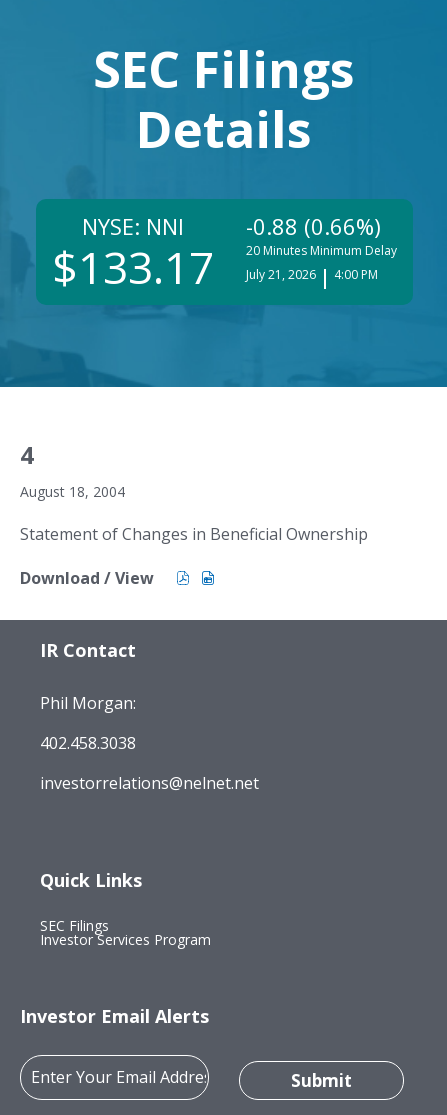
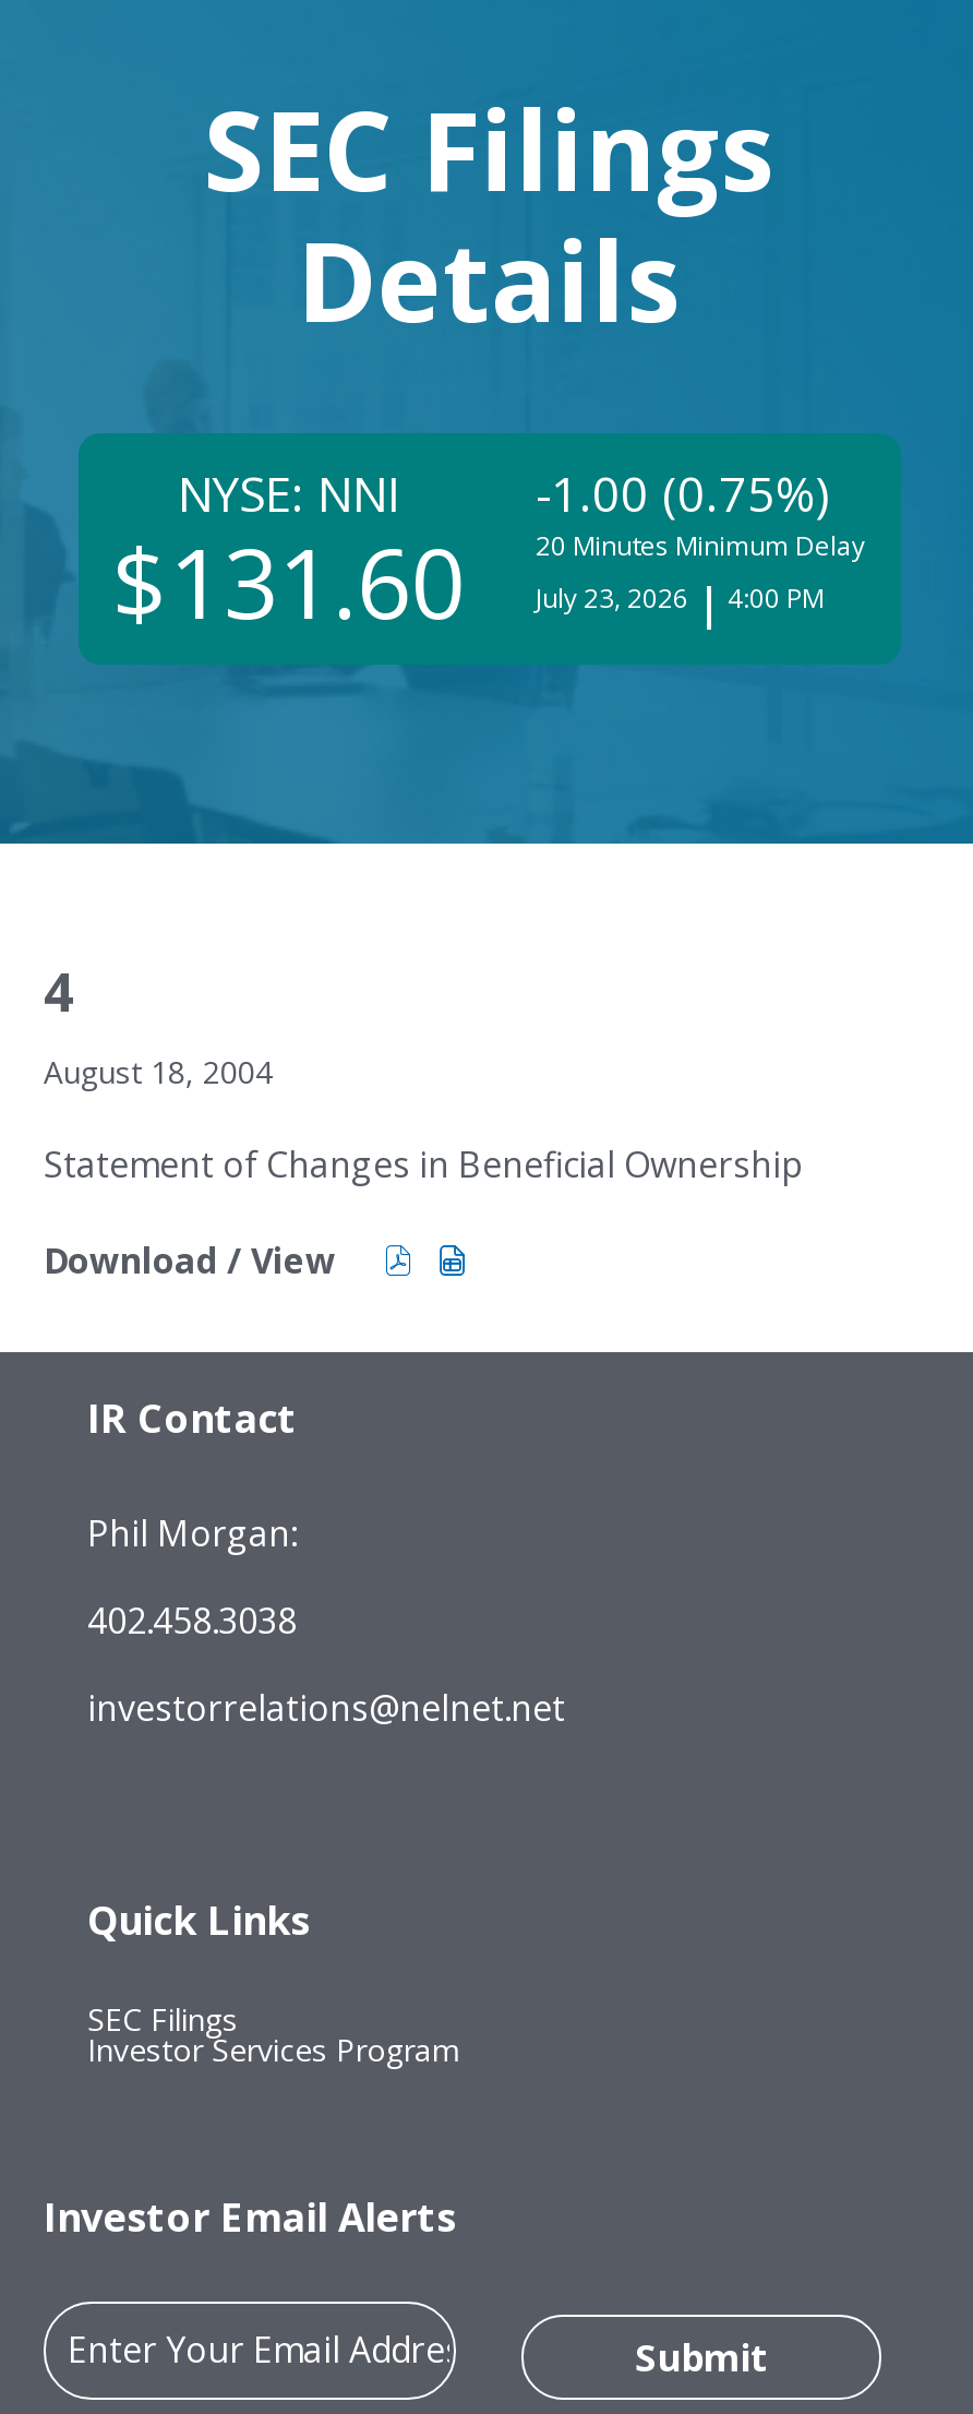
[245,211,380,241] -0.88 (0.66%) -> [536,460,830,525] -1.00 (0.75%)
[51,237,213,297] $133.17 -> [112,516,466,647] $131.60
[245,266,315,283] July 21, 2026 -> [536,580,688,617] July 23, 2026

